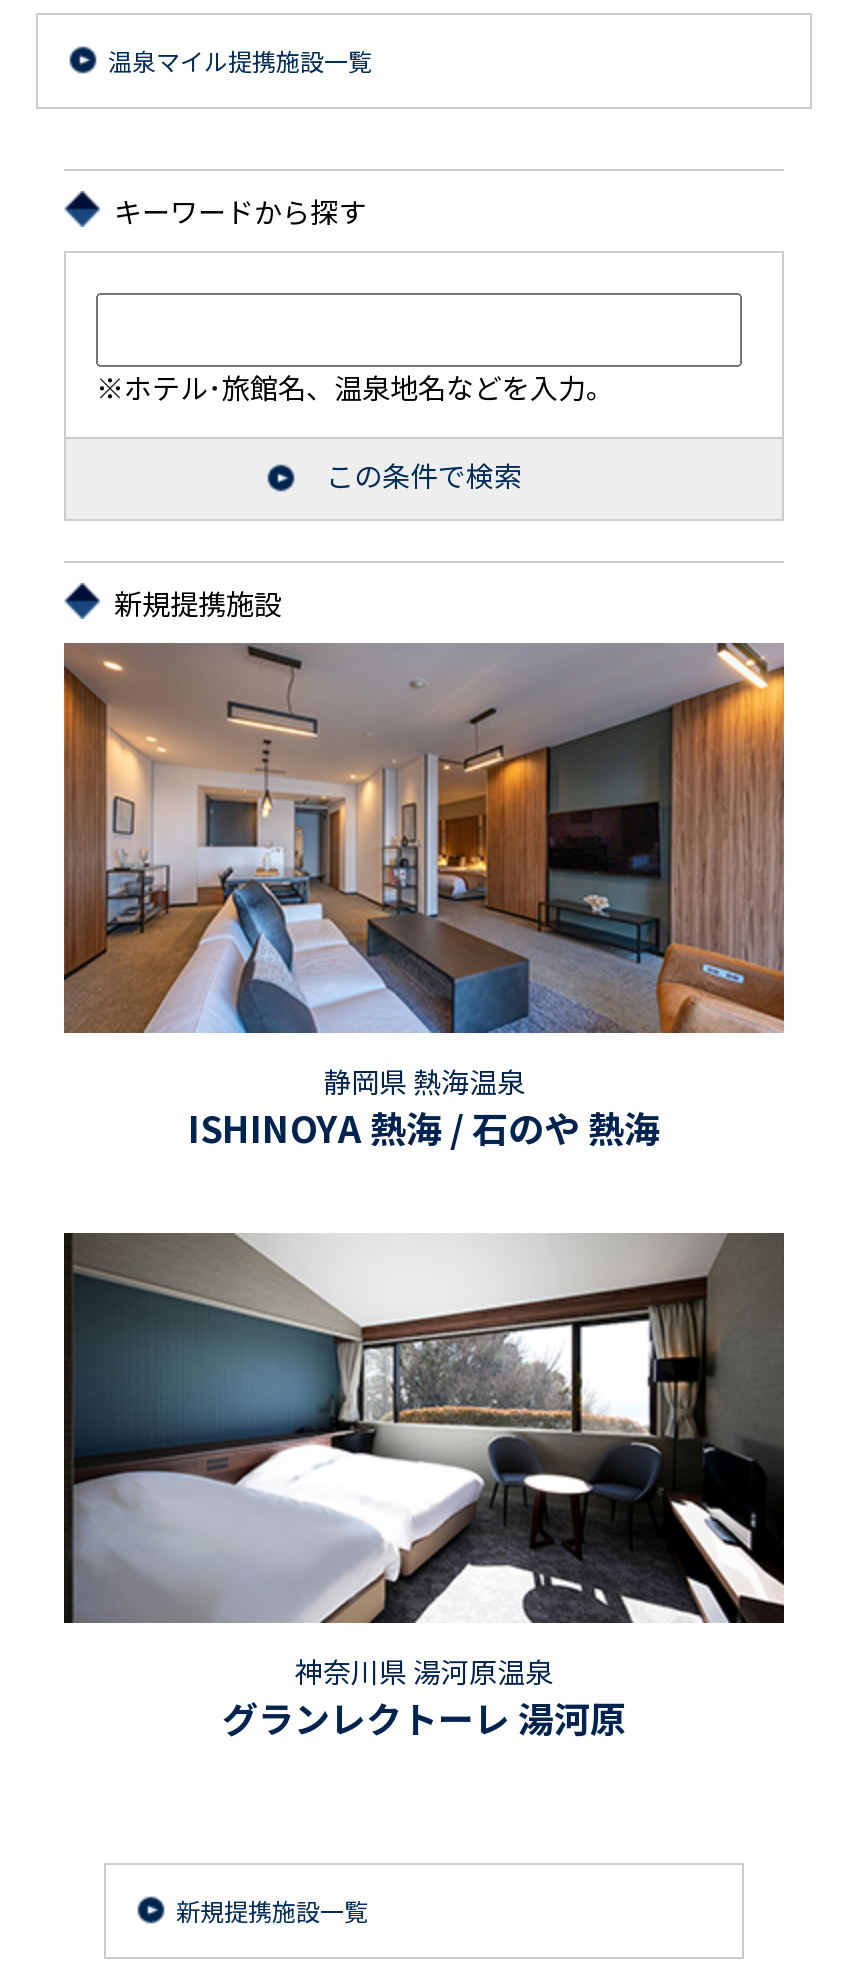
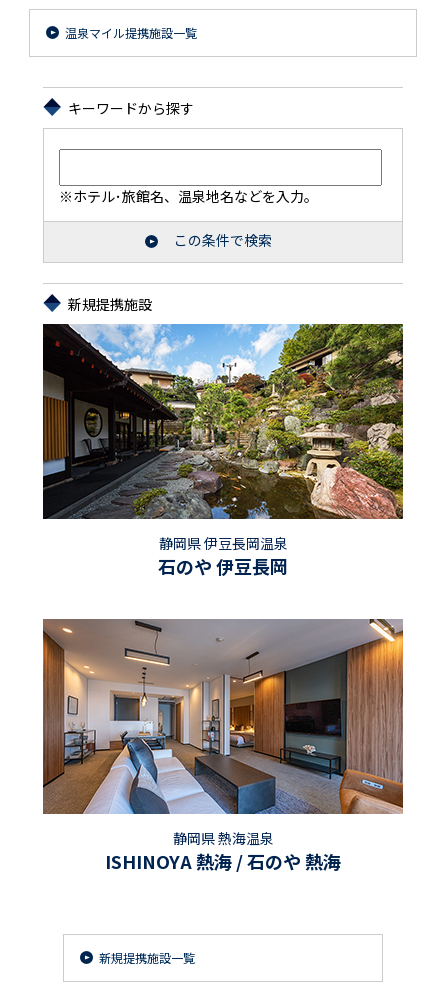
none -> [42,323,404,579] [image] | 静岡県 伊豆長岡温泉 | 石のや 伊豆長岡
moved [62,641,788,1152] -> [42,618,405,874]: [image] | 静岡県 熱海温泉 | ISHINOYA 熱海 / 石のや 熱海
[62,1231,786,1742] [image] | 神奈川県 湯河原温泉 | グランレクトーレ 湯河原 -> none

